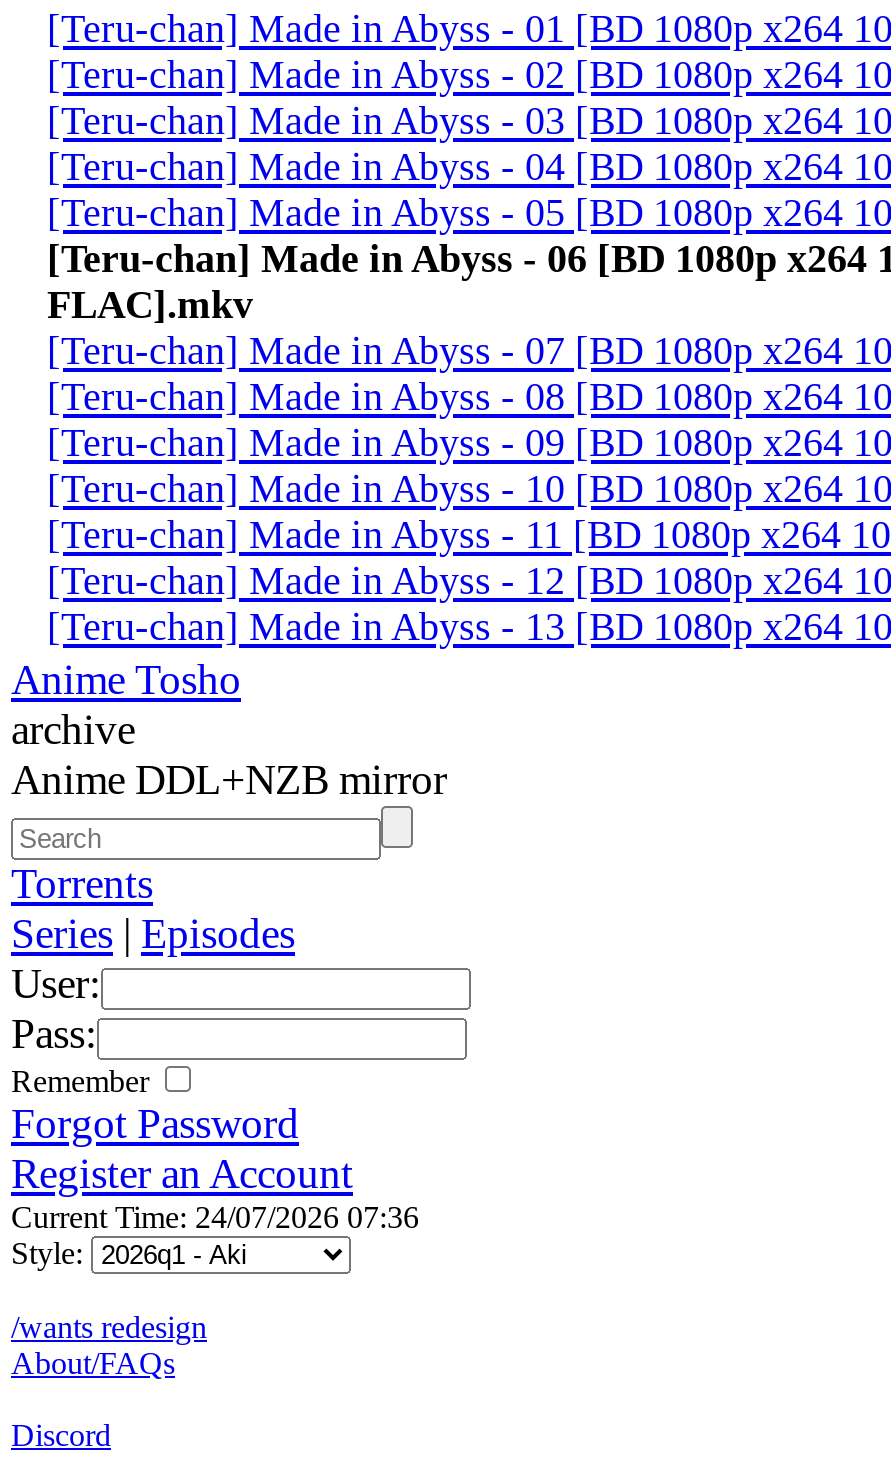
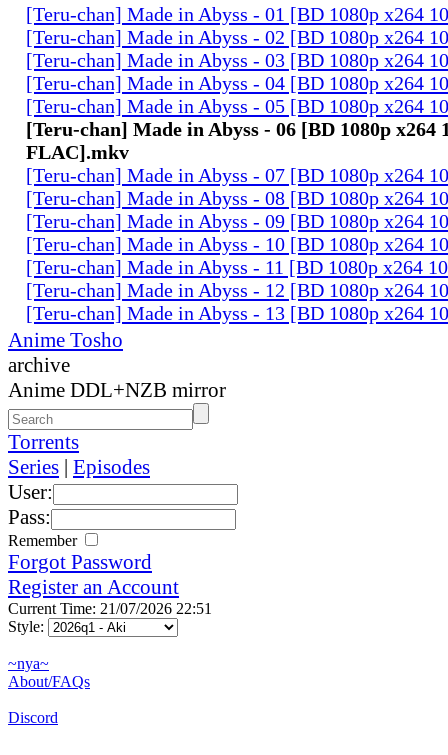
[11,1200,419,1234] Current Time: 24/07/2026 07:36 -> [8,600,212,617] Current Time: 21/07/2026 22:51
[11,1310,207,1344] /wants redesign -> [8,655,49,672] ~nya~

